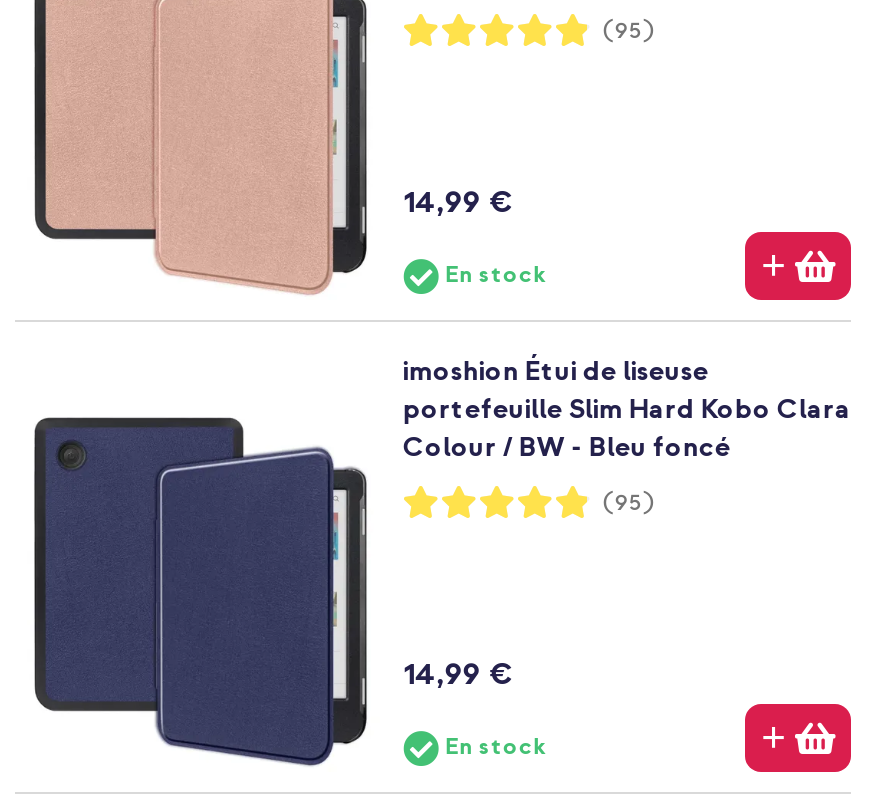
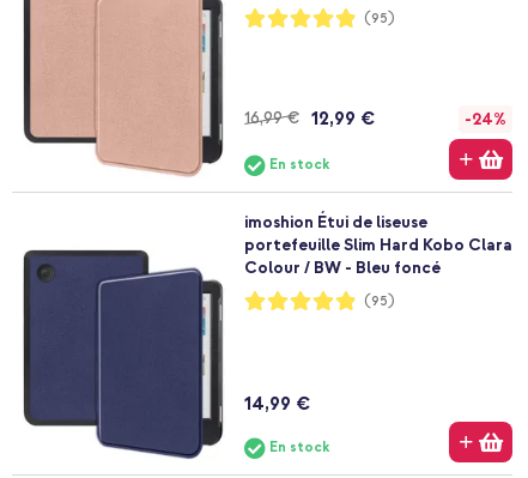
[403,182,513,222] 14,99 € -> [244,107,506,131] 16,99 € 12,99 € | -24%

